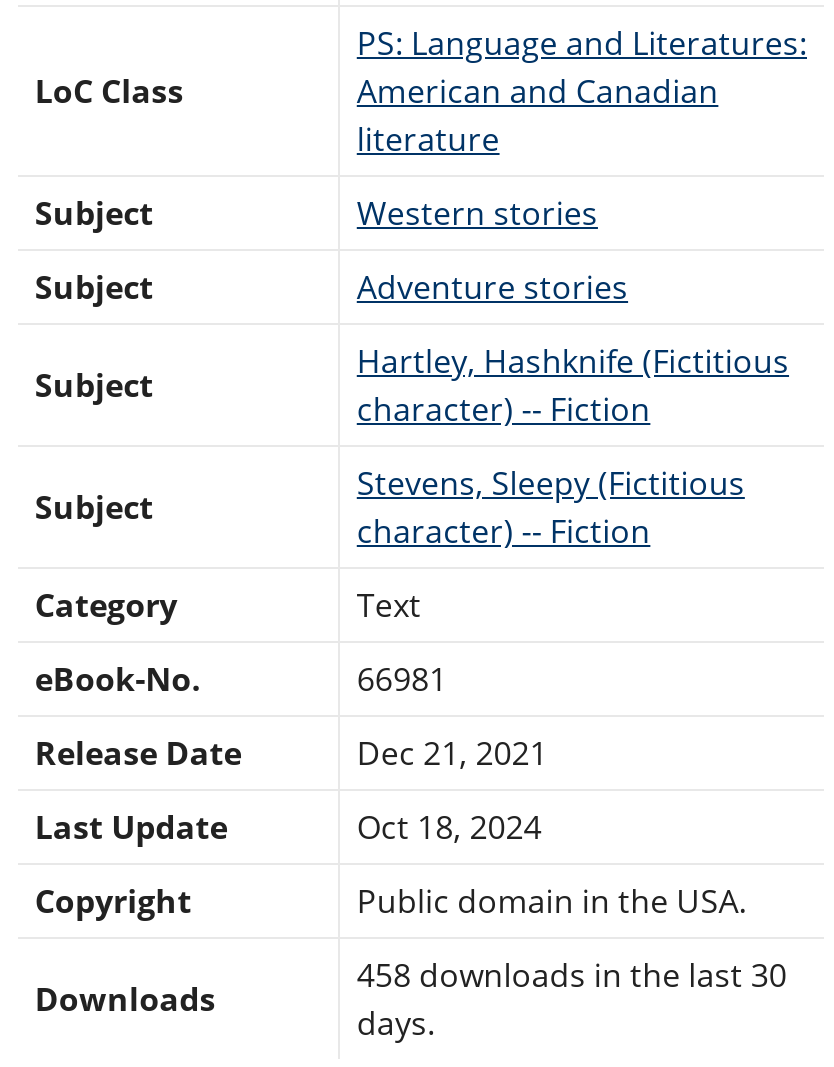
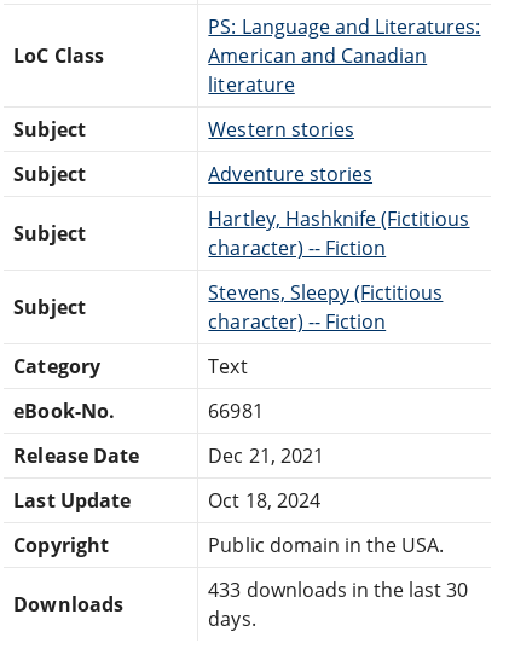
[357,953,787,997] 458 downloads in the last 30 -> [208,576,468,603] 433 downloads in the last 30

